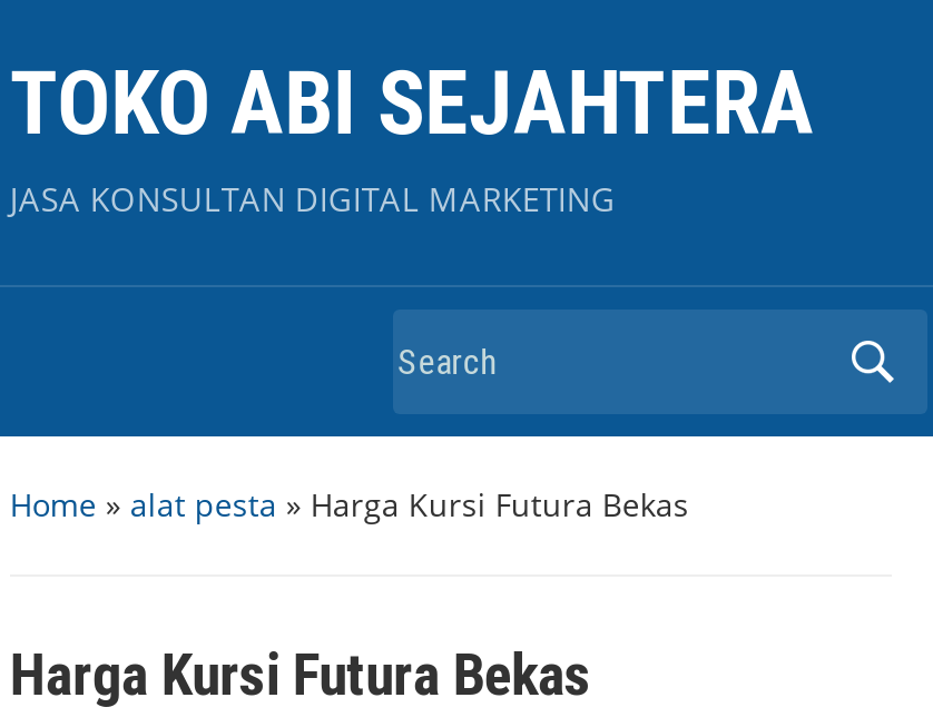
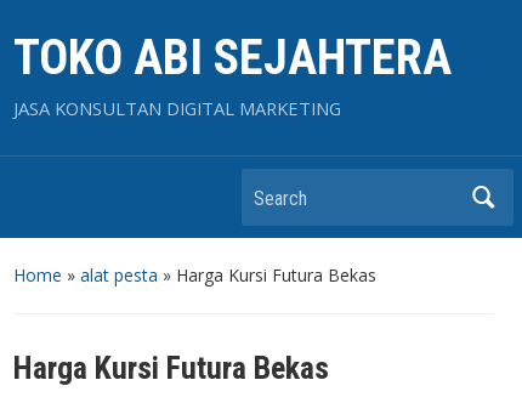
none -> [242,176,304,203] Search

